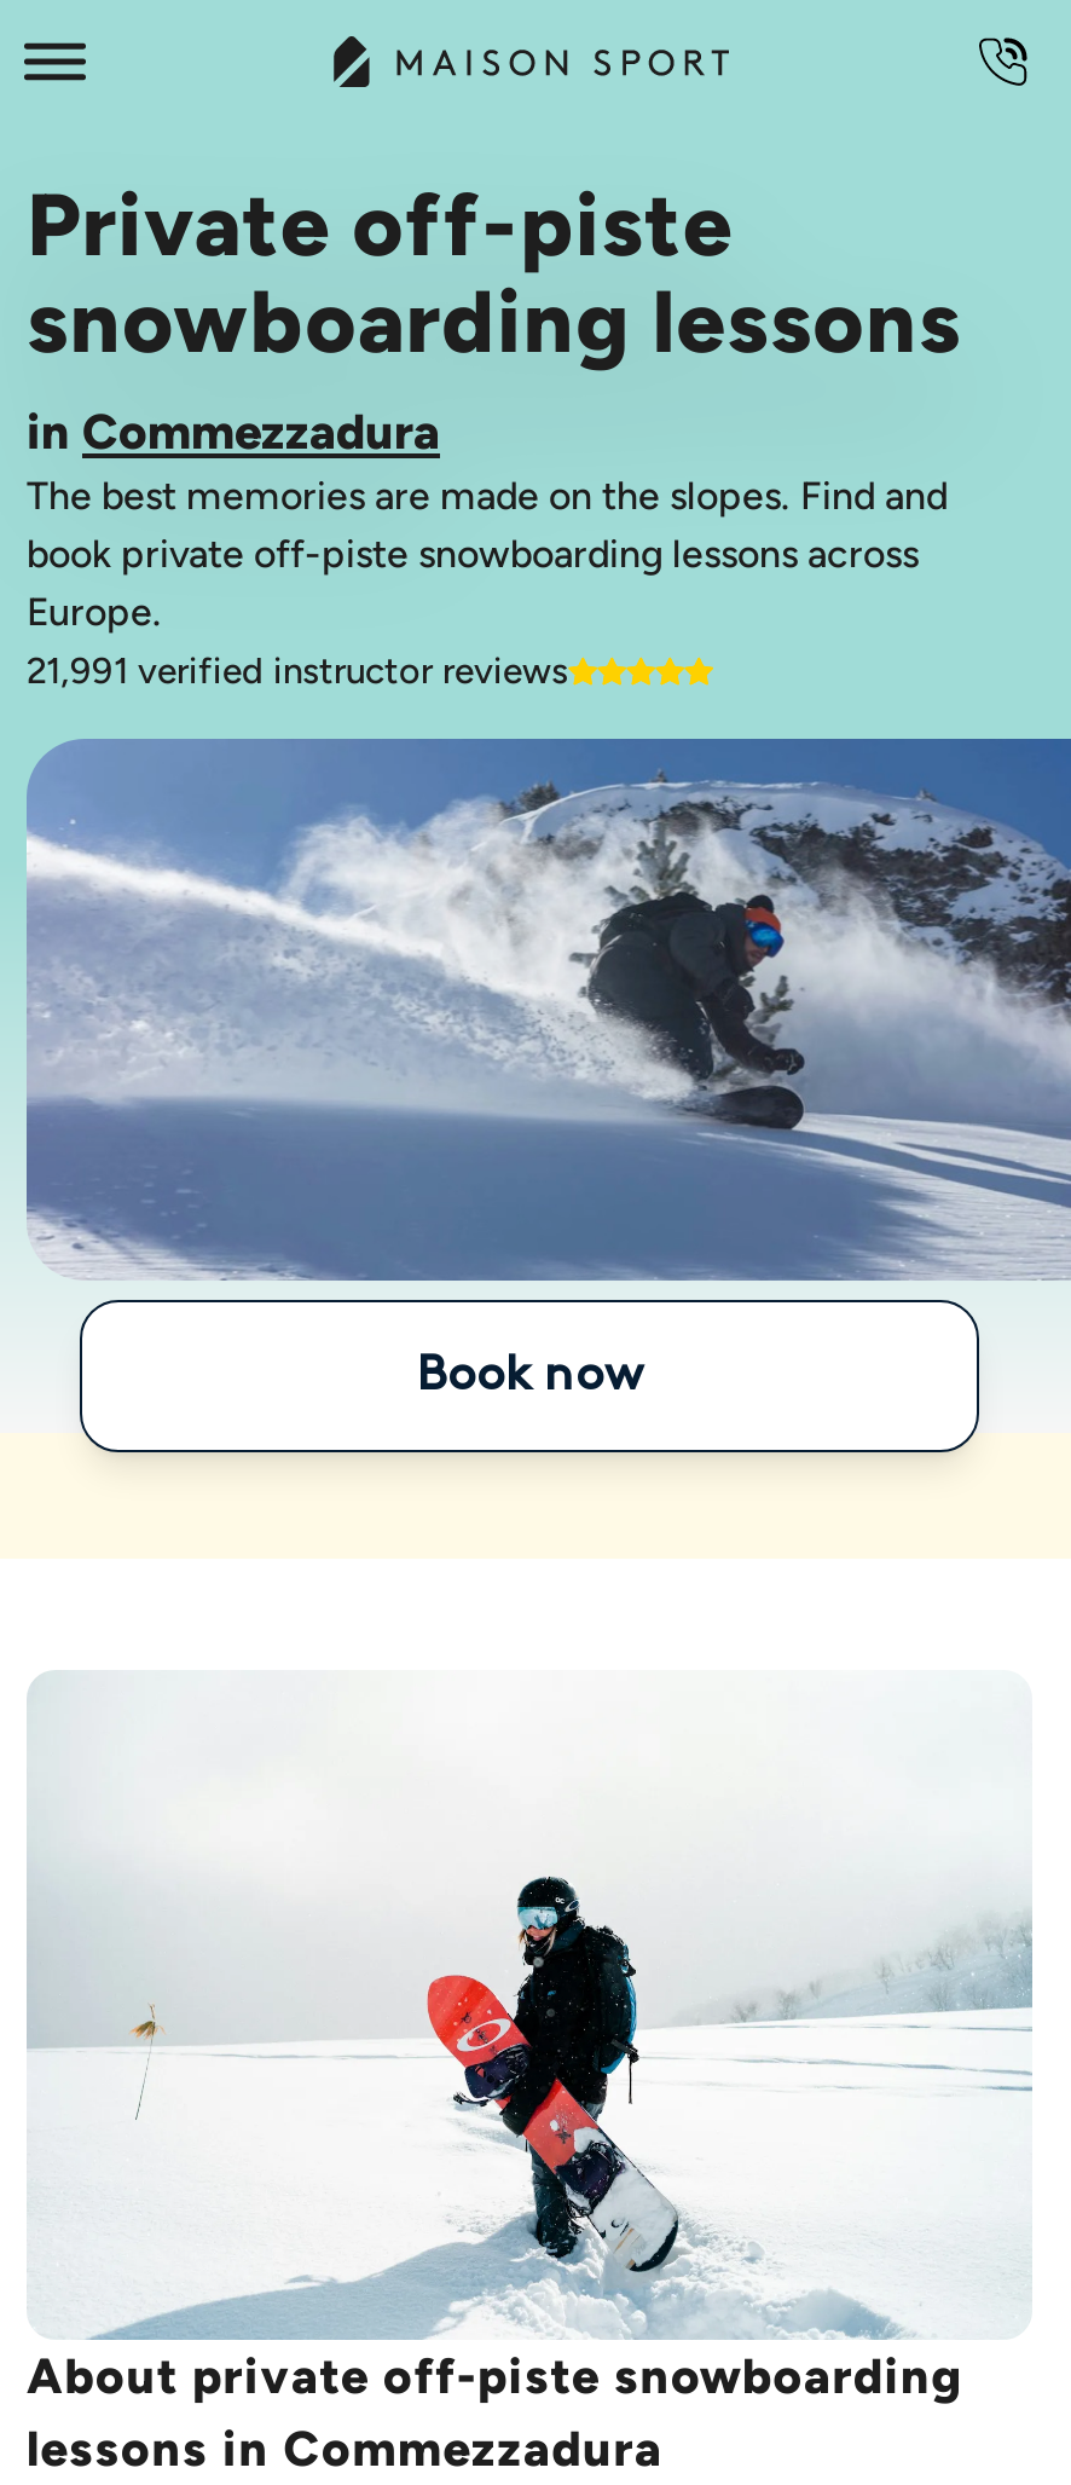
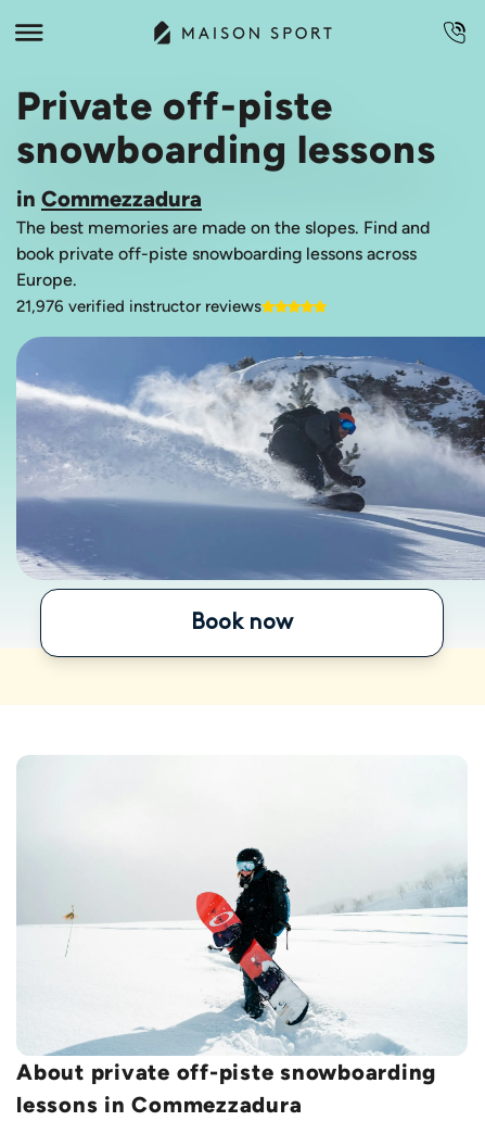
[27,649,568,693] 21,991 verified instructor reviews -> [16,297,261,316] 21,976 verified instructor reviews

